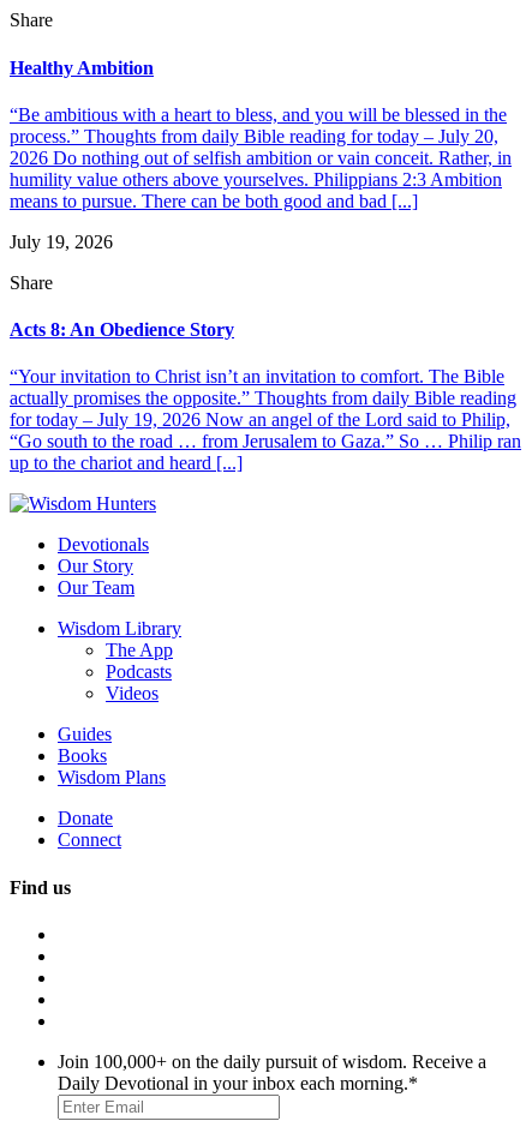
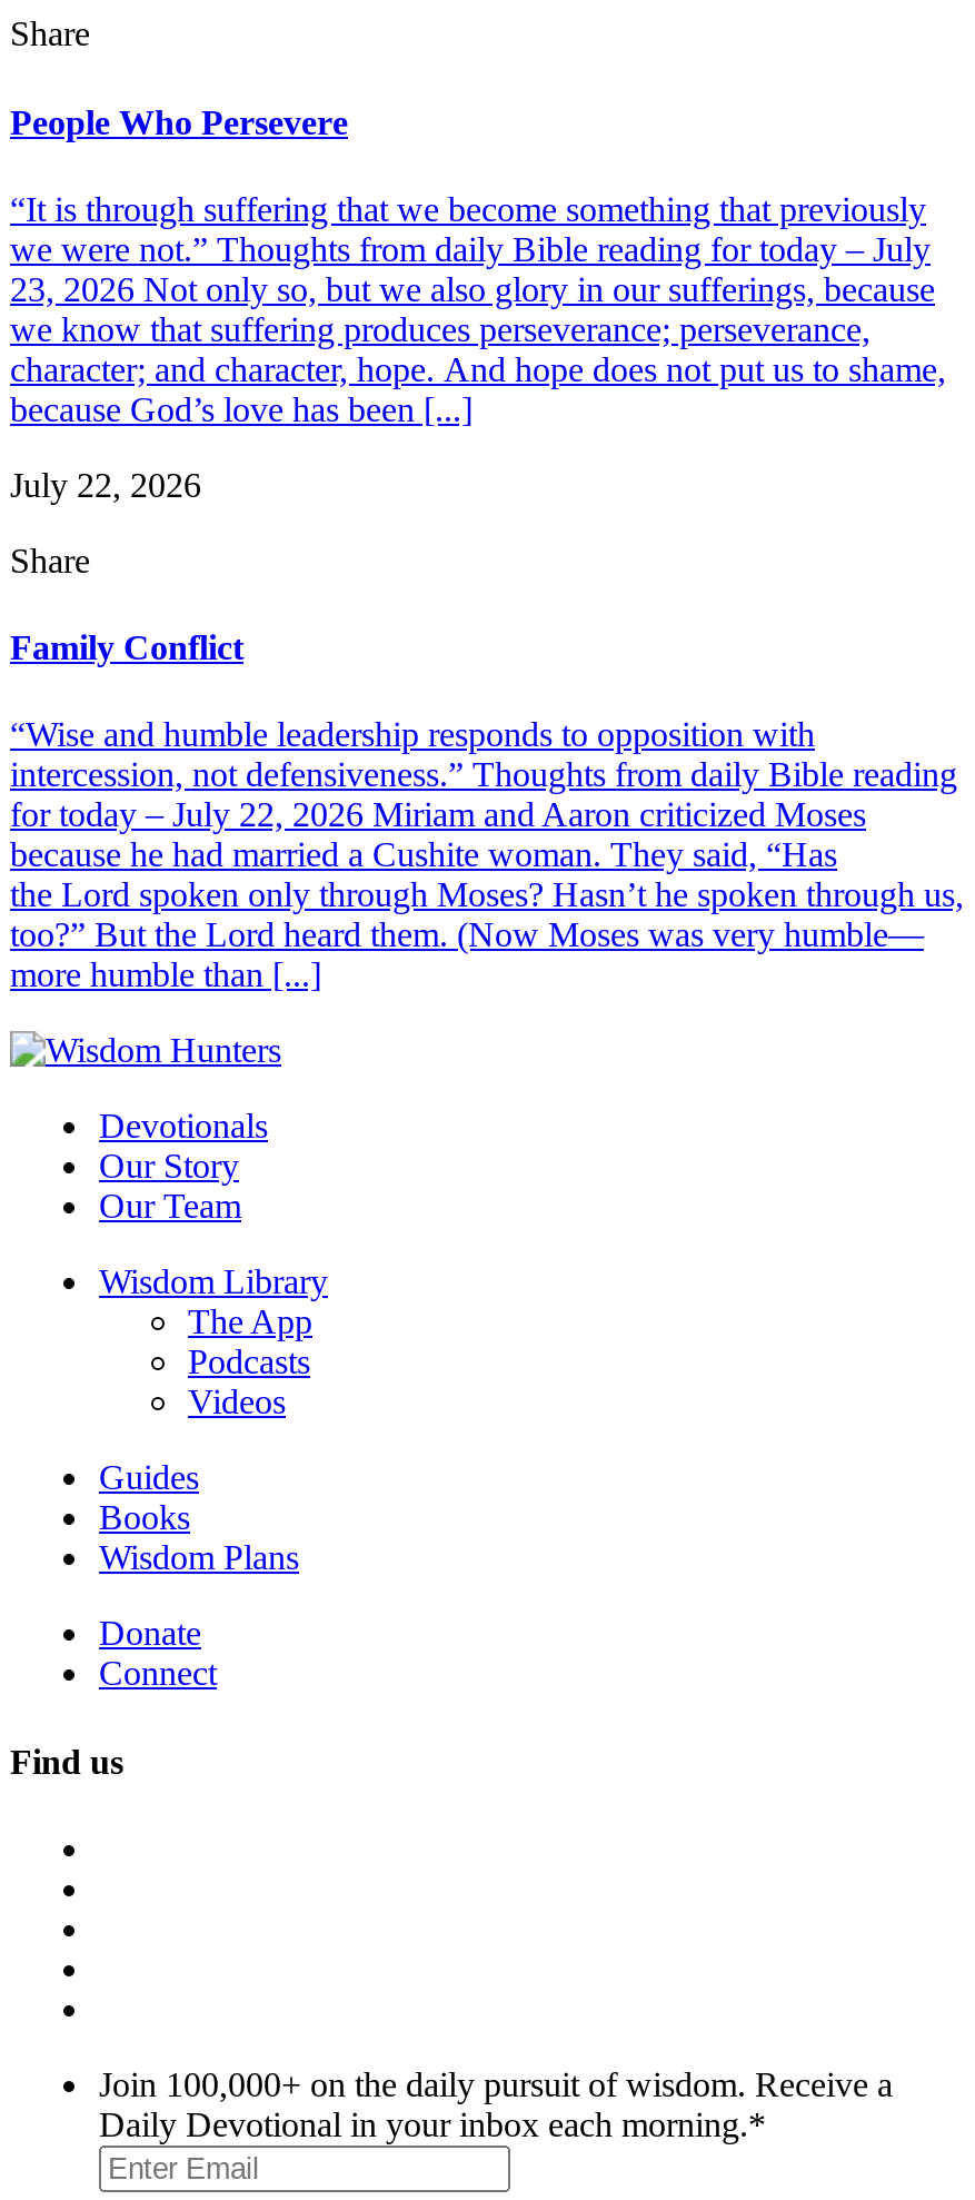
[10,57,154,77] Healthy Ambition -> [10,102,348,140] People Who Persevere
[10,104,512,211] “Be ambitious with a heart to bless, and you will be blessed in the | process.” Thoughts from daily Bible reading for today – July 20, | 2026 Do nothing out of selfish ambition or vain conceit. Rather, in | humility value others above yourselves. Philippians 2:3 Ambition | means to pursue. There can be both good and bad [...] -> [10,190,946,428] “It is through suffering that we become something that previously | we were not.” Thoughts from daily Bible reading for today – July | 23, 2026 Not only so, but we also glory in our sufferings, because | we know that suffering produces perseverance; perseverance, | character; and character, hope. And hope does not put us to shame, | because God’s love has been [...]
[10,231,113,252] July 19, 2026 -> [10,466,201,503] July 22, 2026
[10,319,234,340] Acts 8: An Obedience Story -> [10,629,243,666] Family Conflict
[10,366,521,473] “Your invitation to Christ isn’t an invitation to comfort. The Bible | actually promises the opposite.” Thoughts from daily Bible reading | for today – July 19, 2026 Now an angel of the Lord said to Philip, | “Go south to the road … from Jerusalem to Gaza.” So … Philip ran | up to the chariot and heard [...] -> [10,716,964,994] “Wise and humble leadership responds to opposition with | intercession, not defensiveness.” Thoughts from daily Bible reading | for today – July 22, 2026 Miriam and Aaron criticized Moses | because he had married a Cushite woman. They said, “Has | the Lord spoken only through Moses? Hasn’t he spoken through us, | too?” But the Lord heard them. (Now Moses was very humble— | more humble than [...]

